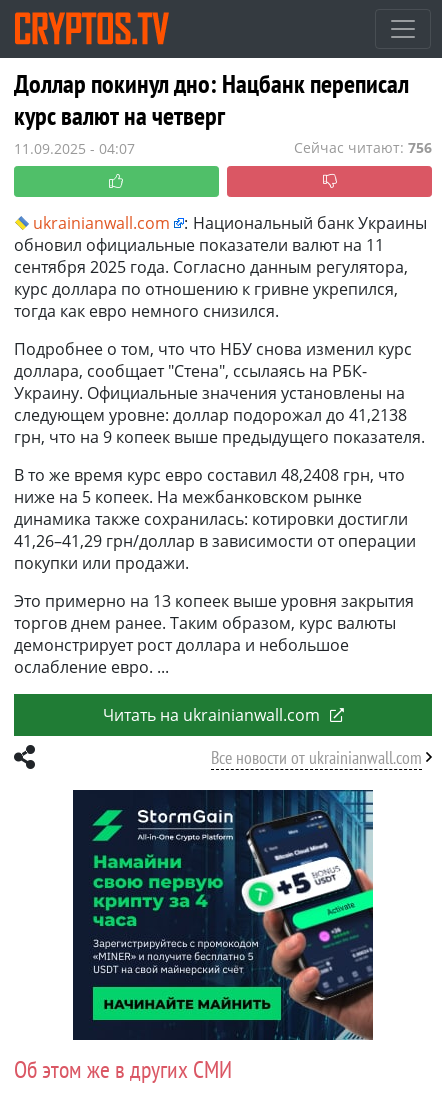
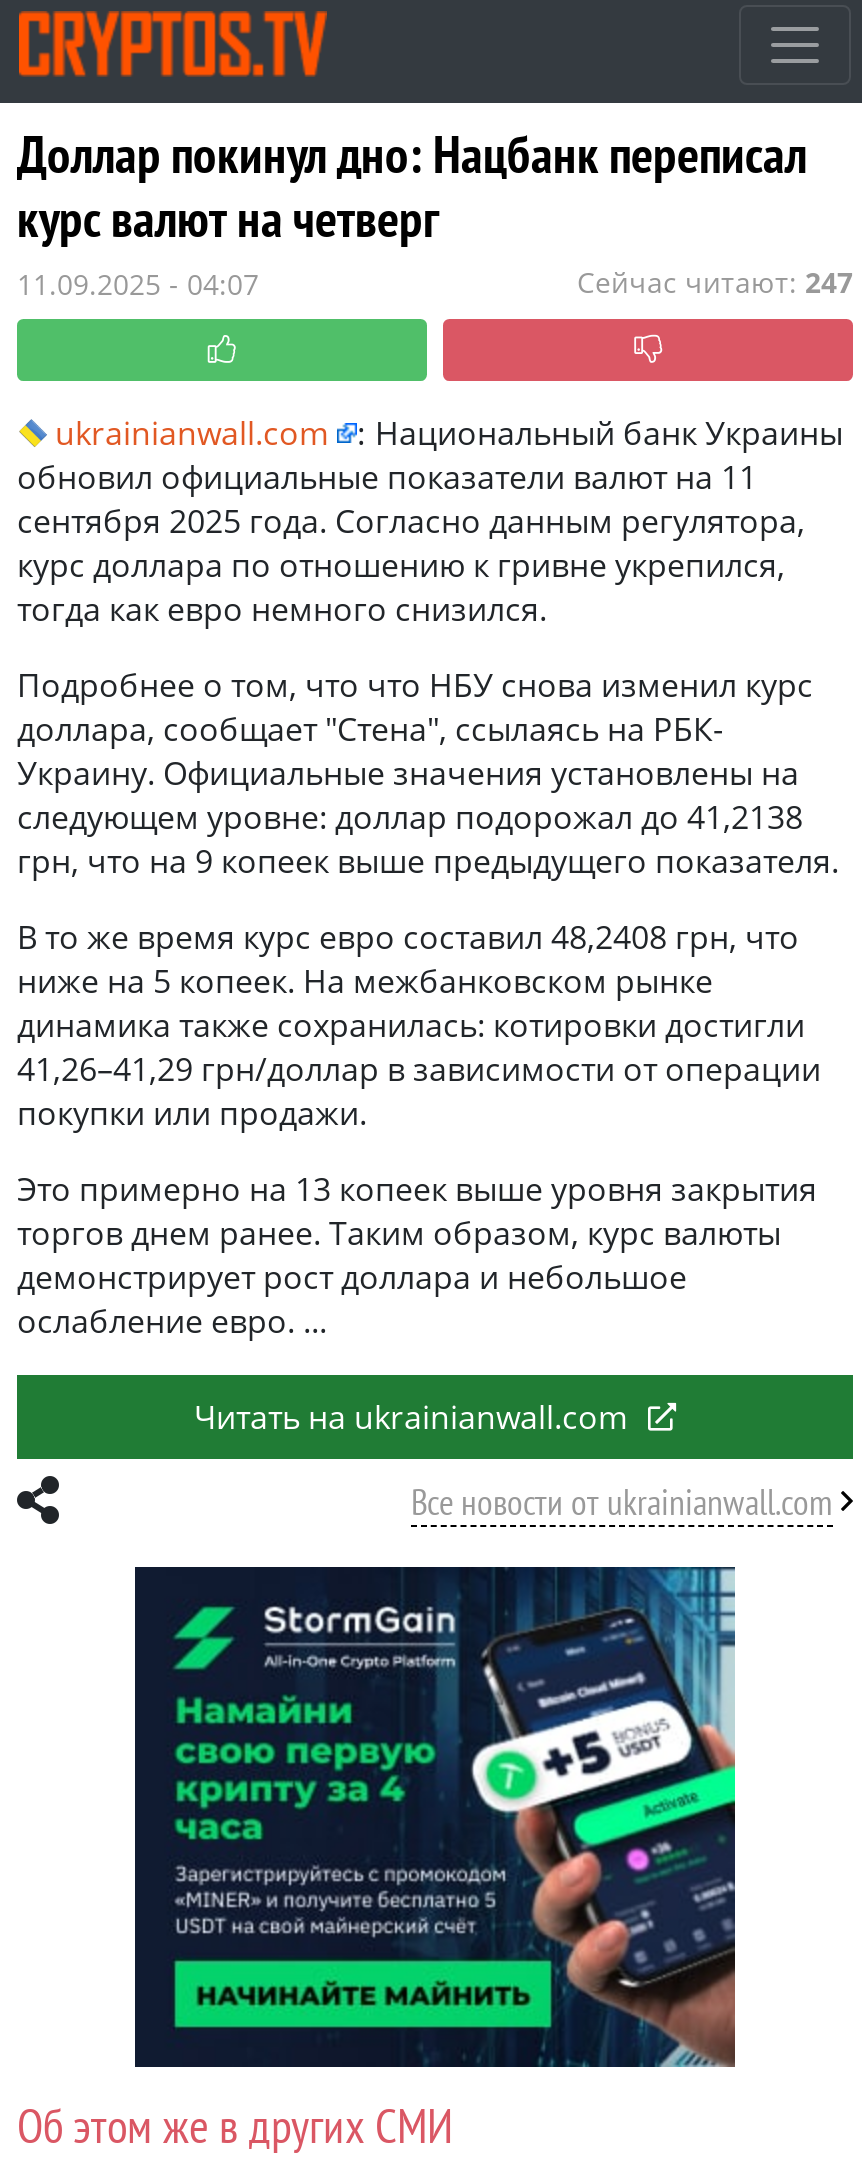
[294,138,432,157] Сейчас читают: 756 -> [577,263,853,301] Сейчас читают: 247

